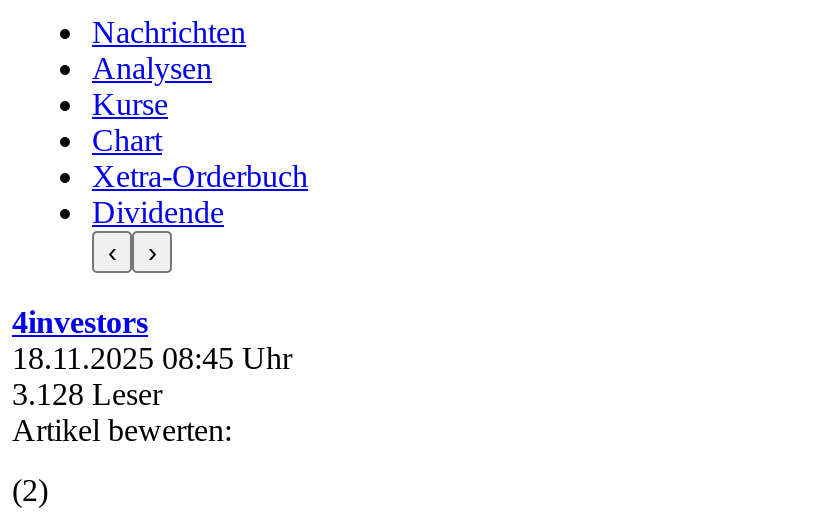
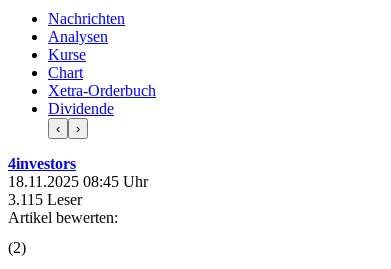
[12,377,162,411] 3.128 Leser -> [8,191,82,208] 3.115 Leser

